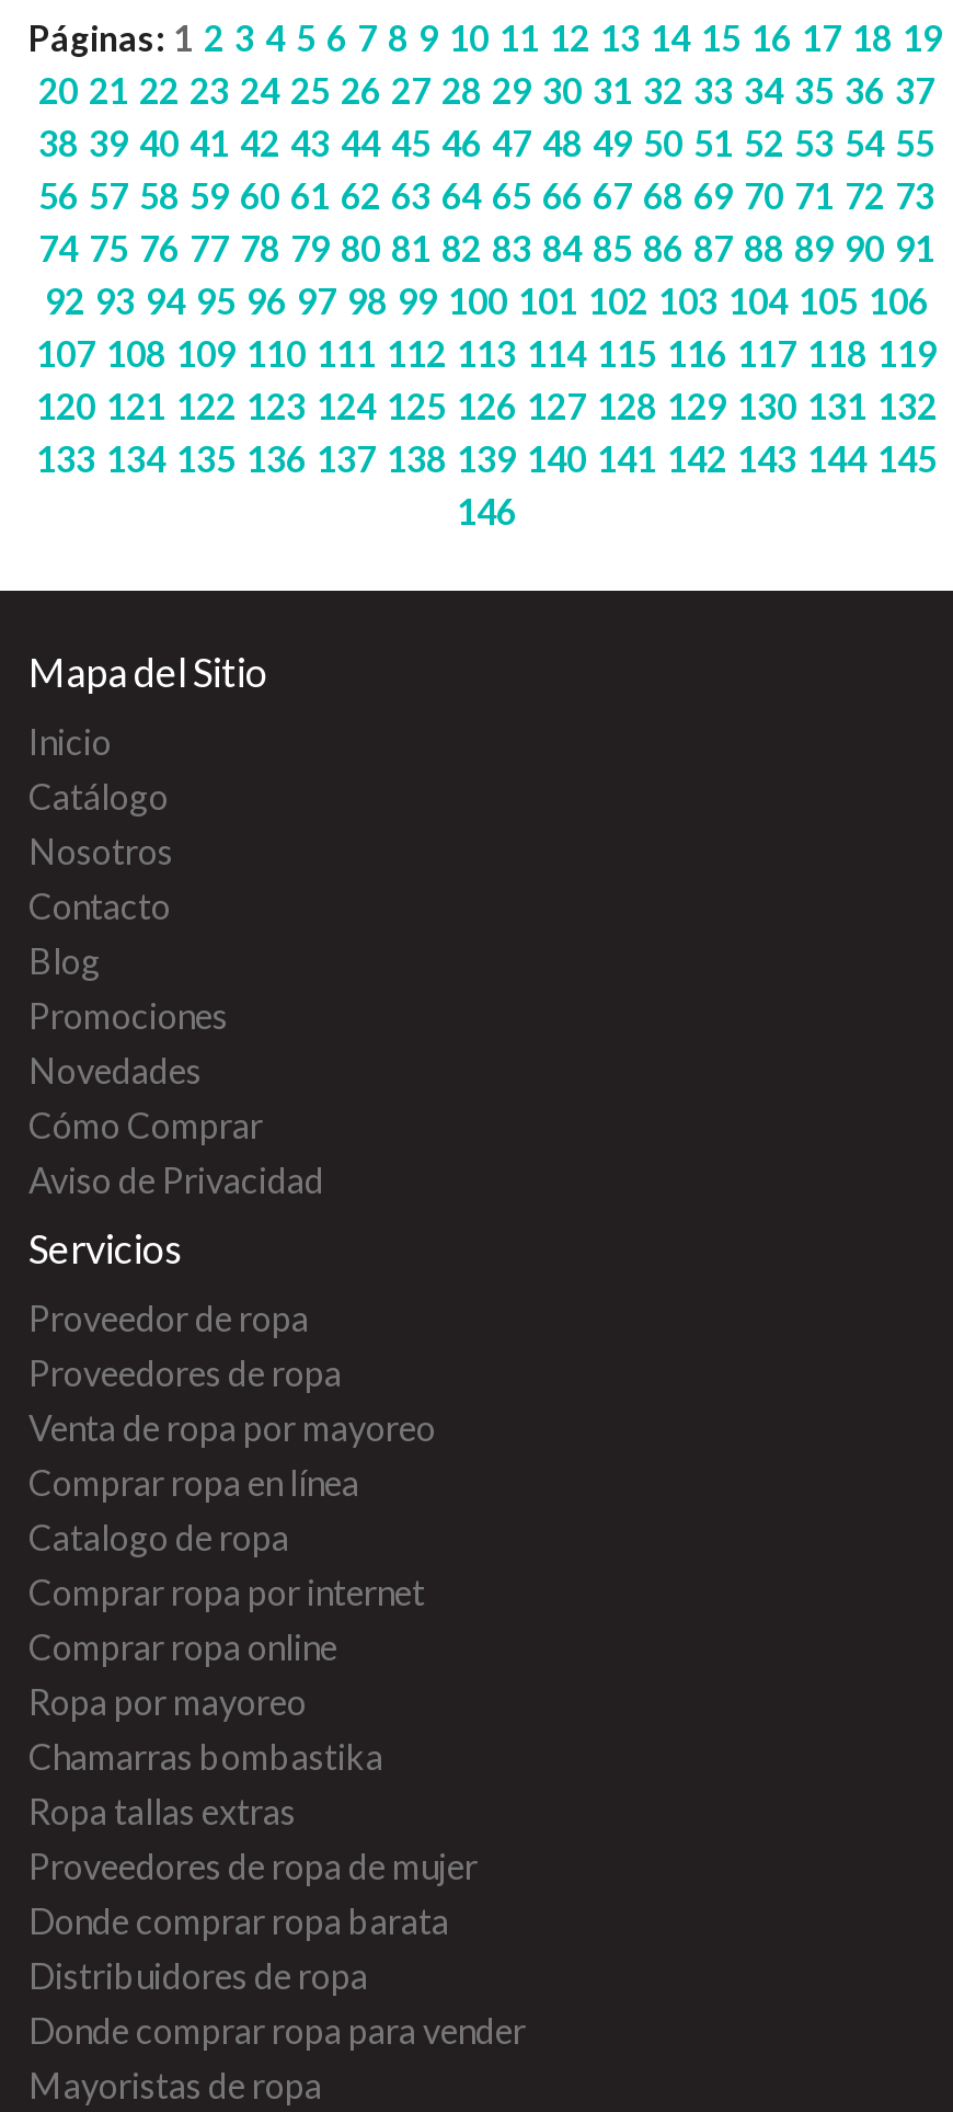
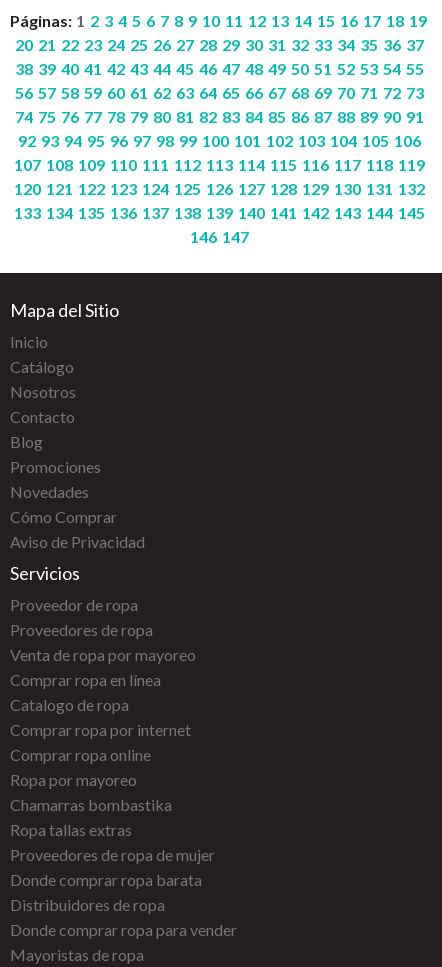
[457,490,516,532] 146 -> [189,227,248,246] 146 147

